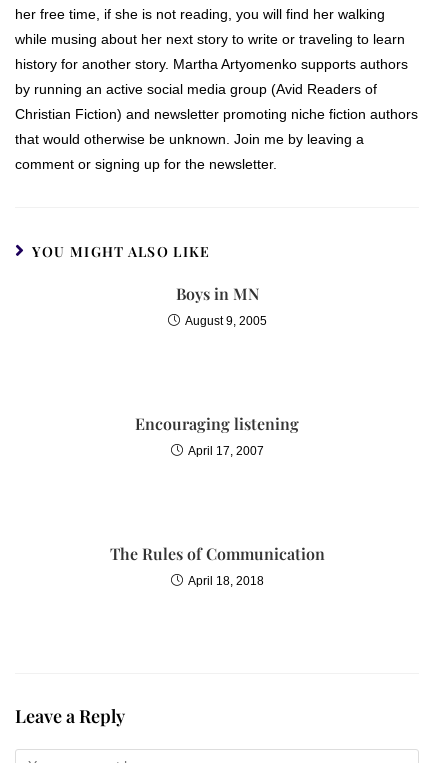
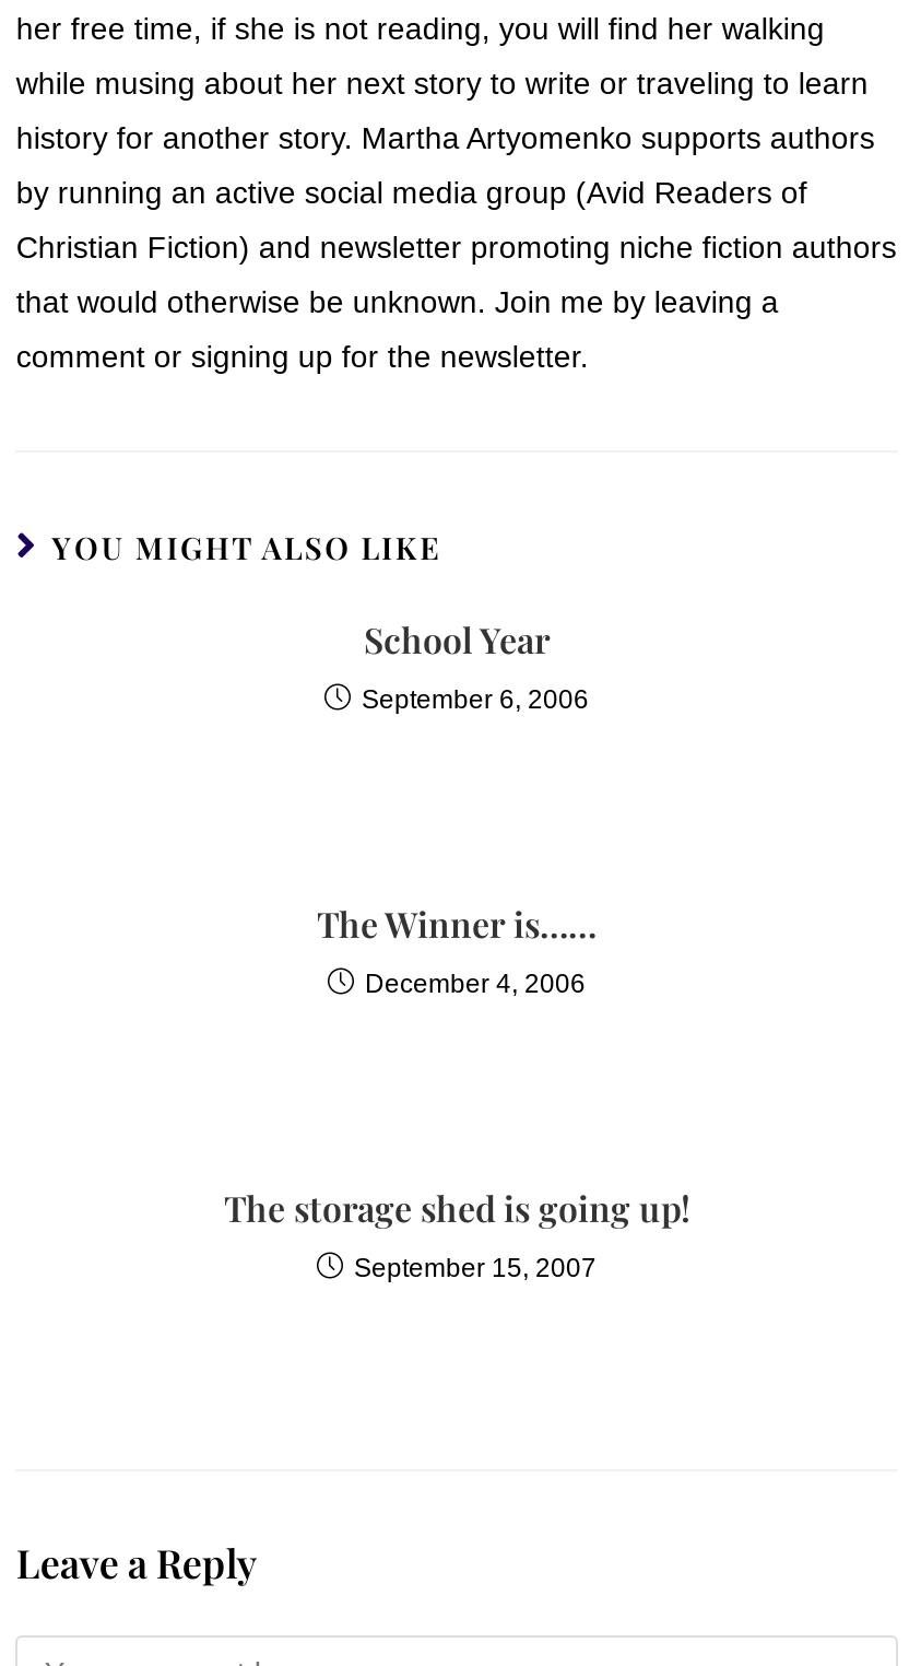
[175,282,258,303] Boys in MN -> [364,615,550,661] School Year
[184,313,266,327] August 9, 2005 -> [362,683,589,714] September 6, 2006
[135,412,299,433] Encouraging listening -> [317,900,597,946] The Winner is……
[187,443,263,457] April 17, 2007 -> [365,967,586,998] December 4, 2006
[109,542,324,563] The Rules of Communication -> [224,1184,689,1230] The storage shed is going up!
[187,573,263,587] April 18, 2018 -> [354,1252,597,1282] September 15, 2007

